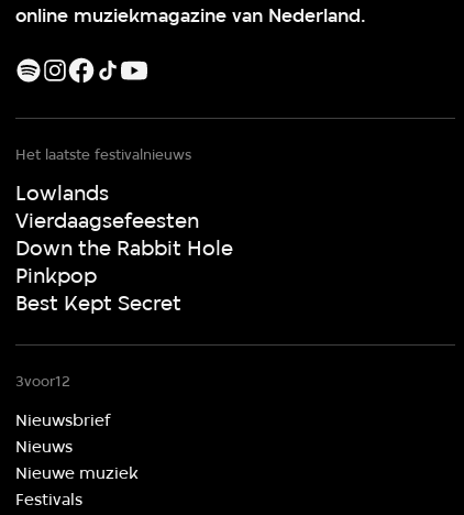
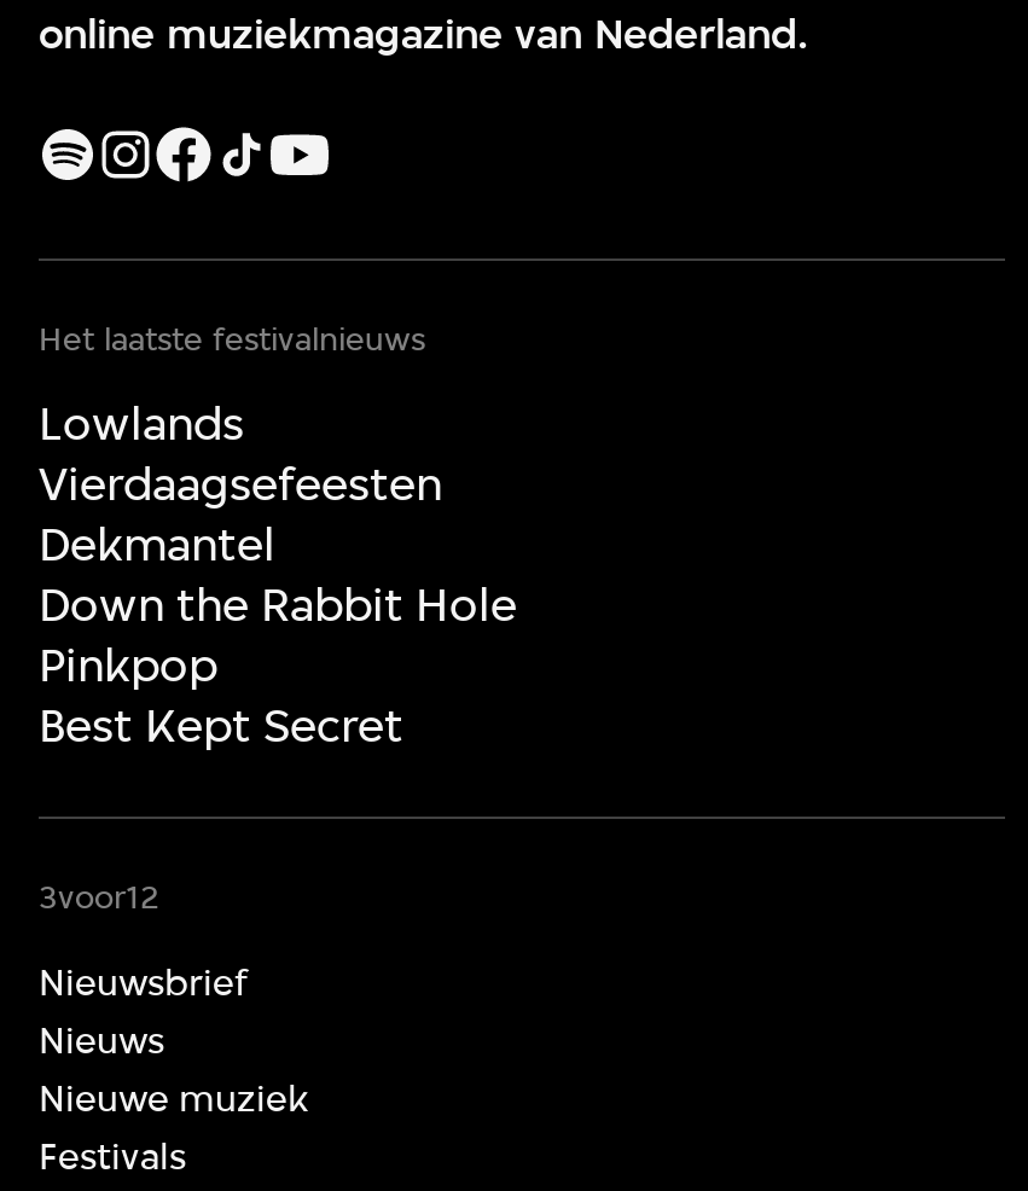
none -> [39,518,275,574] Dekmantel

